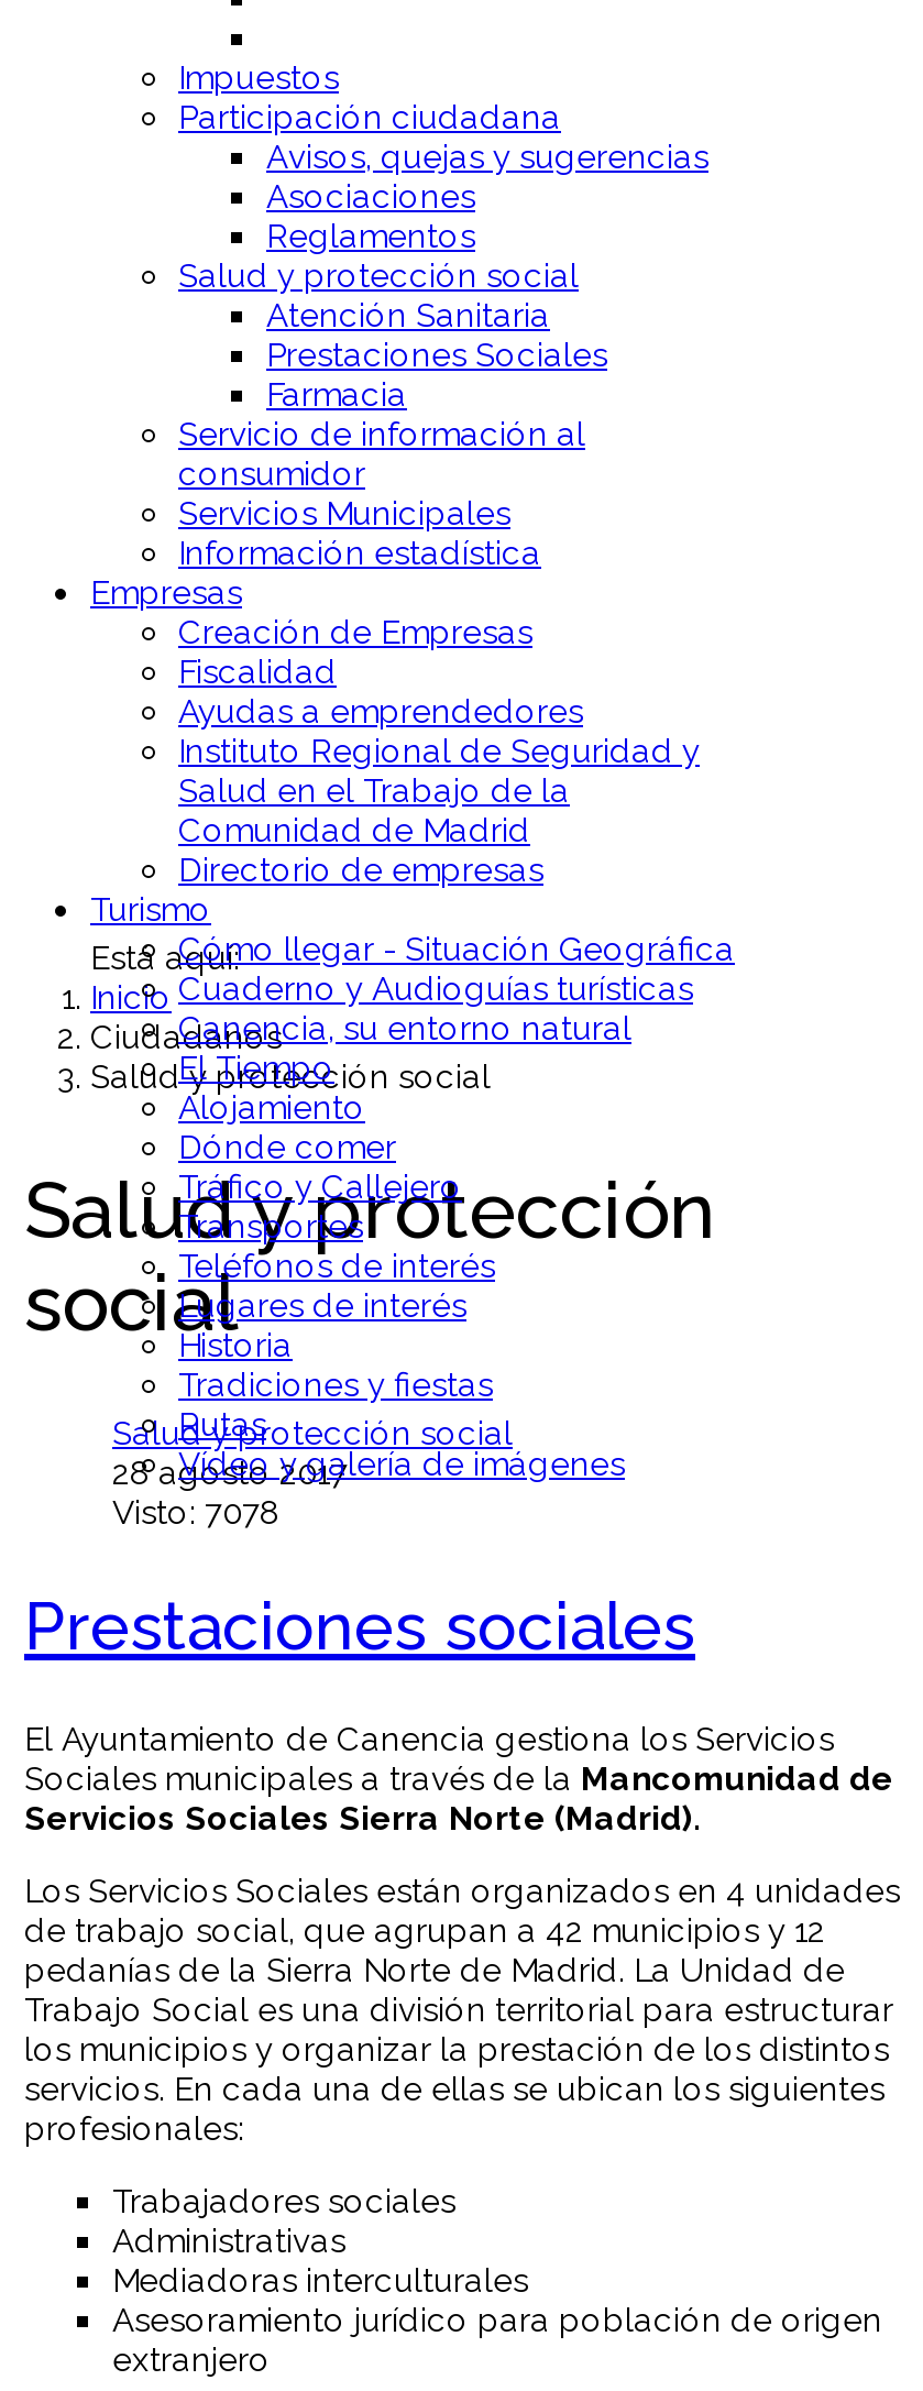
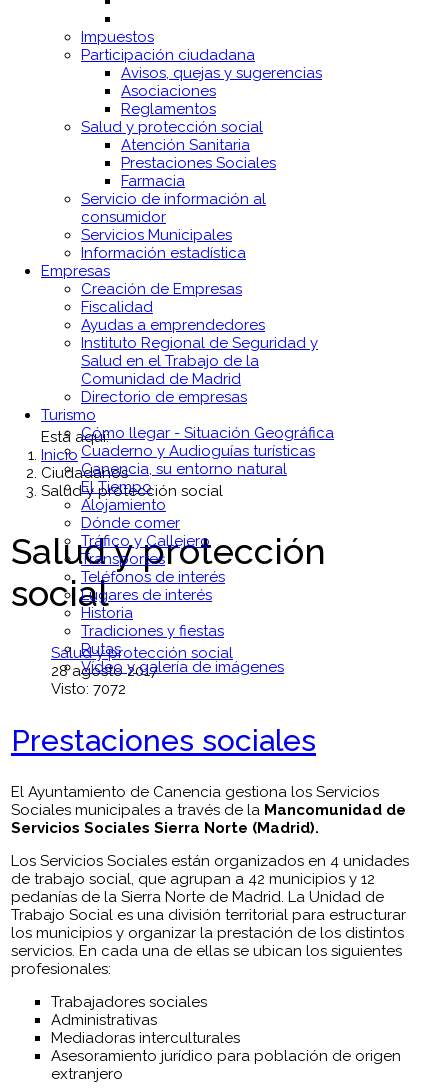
[112,1493,279,1533] Visto: 7078 -> [51,680,126,698] Visto: 7072

